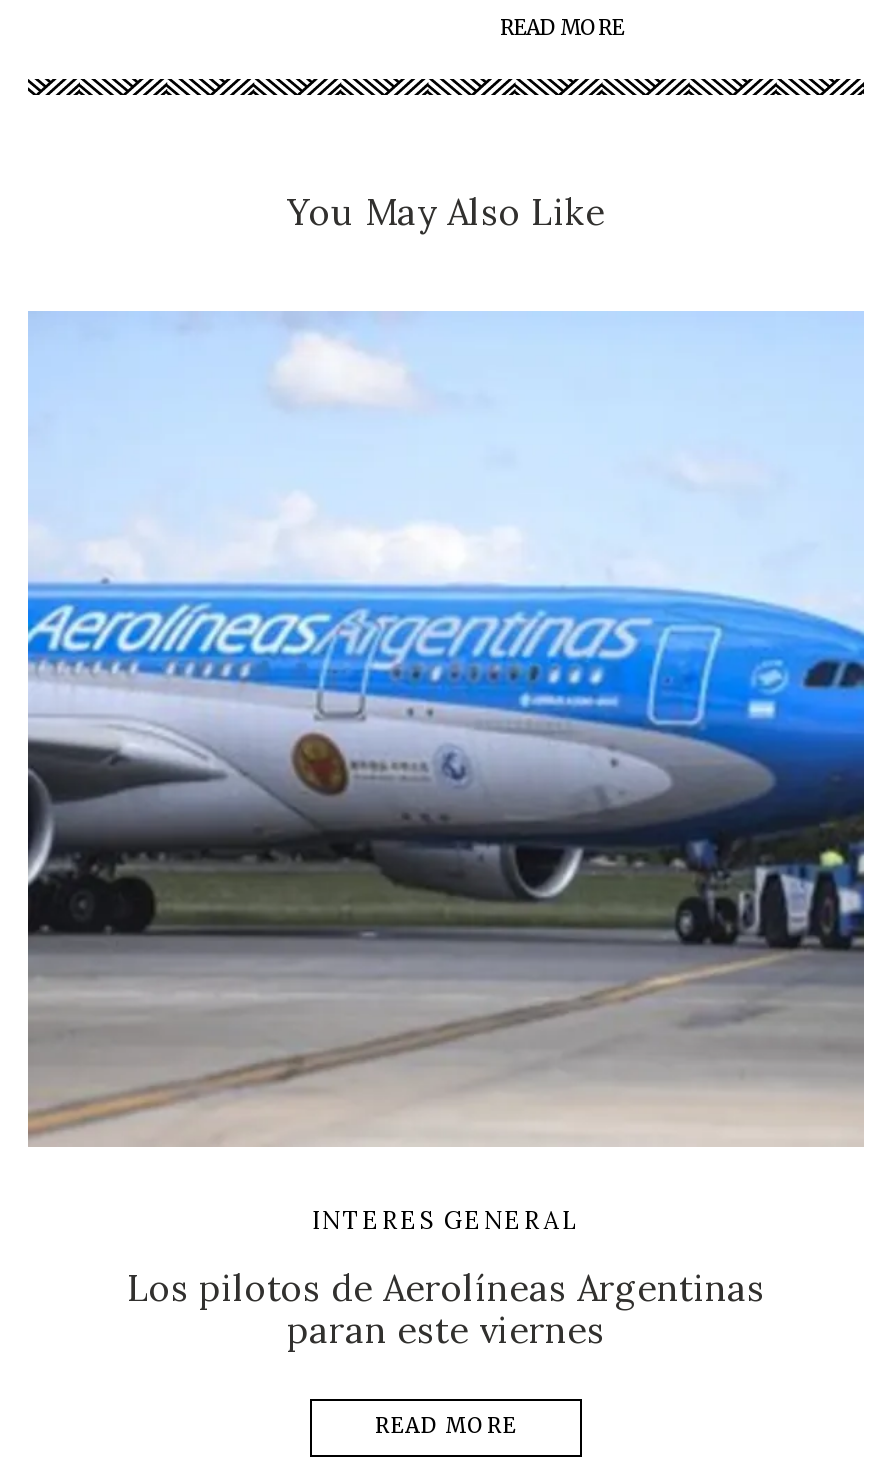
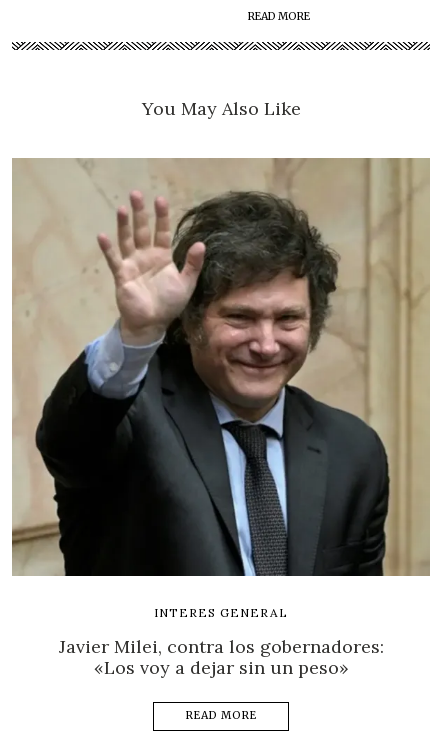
[26,311,866,1147] [image] -> [11,157,431,577] [image]
[127,1266,765,1354] Los pilotos de Aerolíneas Argentinas | paran este viernes -> [58,635,383,679] Javier Milei, contra los gobernadores: | «Los voy a dejar sin un peso»

